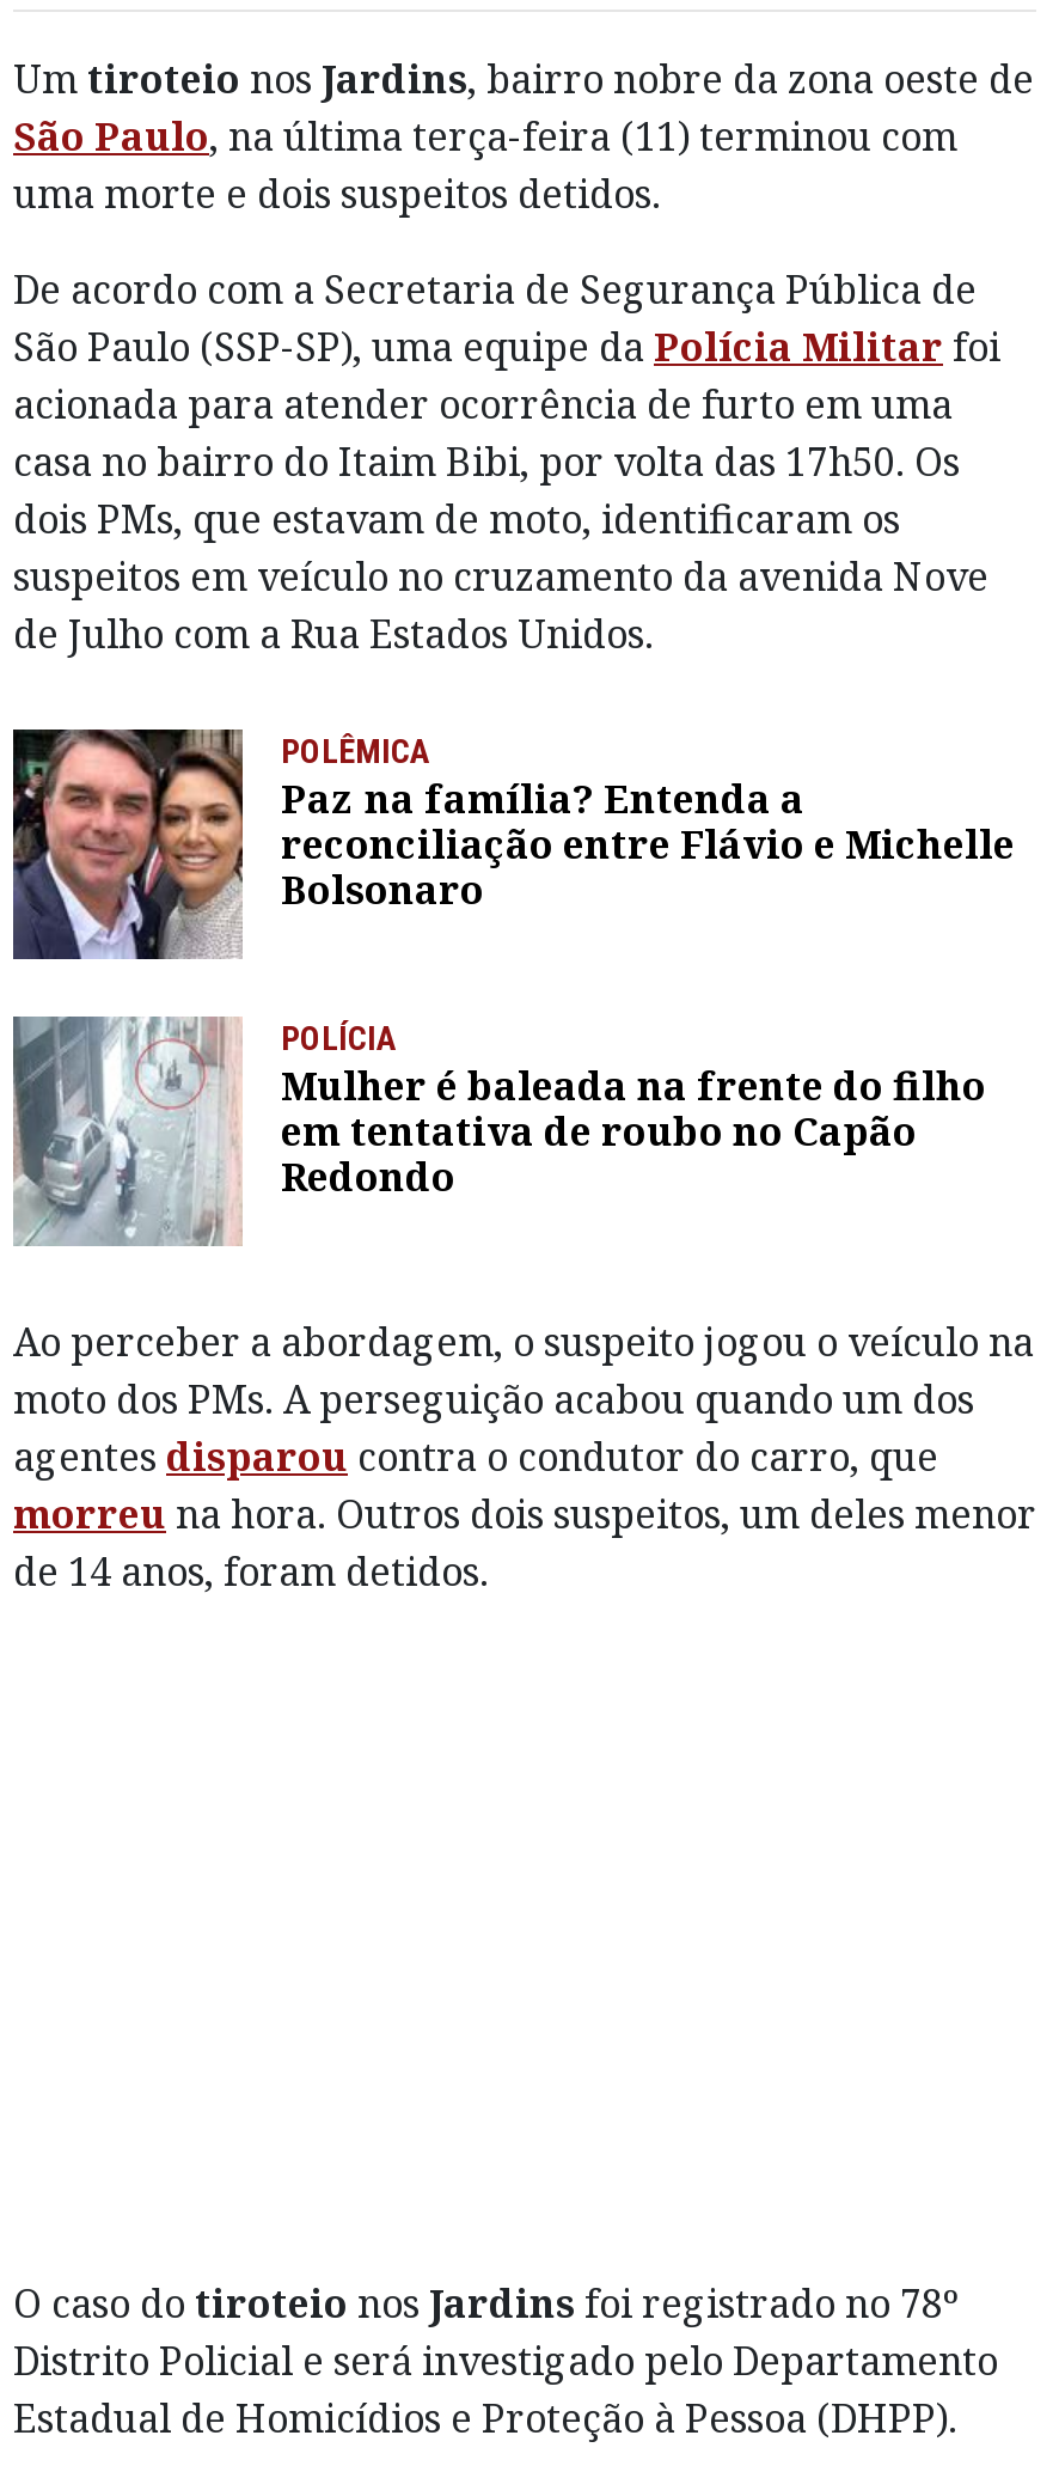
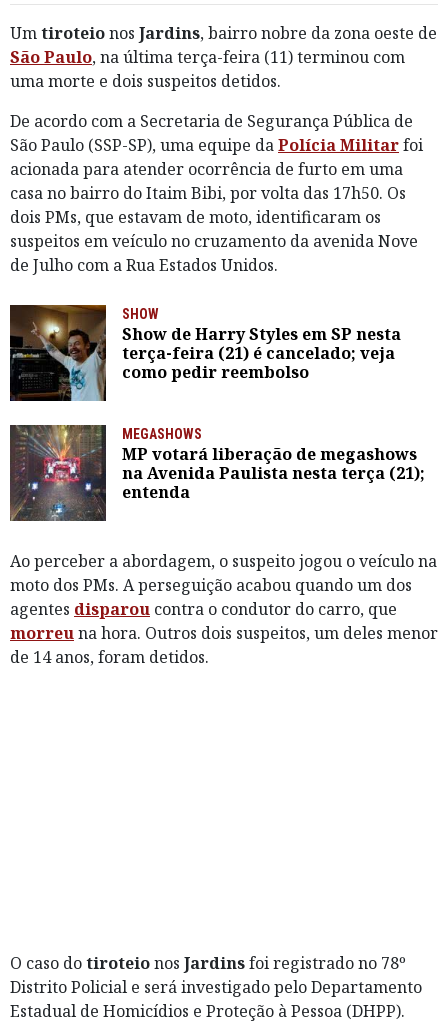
[11,727,1015,962] [image] | POLÊMICA | Paz na família? Entenda a | reconciliação entre Flávio e Michelle | Bolsonaro -> [9,304,401,402] [image] | SHOW | Show de Harry Styles em SP nesta | terça-feira (21) é cancelado; veja | como pedir reembolso
[11,1014,986,1246] [image] | POLÍCIA | Mulher é baleada na frente do filho | em tentativa de roubo no Capão | Redondo -> [10,424,425,522] [image] | MEGASHOWS | MP votará liberação de megashows | na Avenida Paulista nesta terça (21); | entenda

